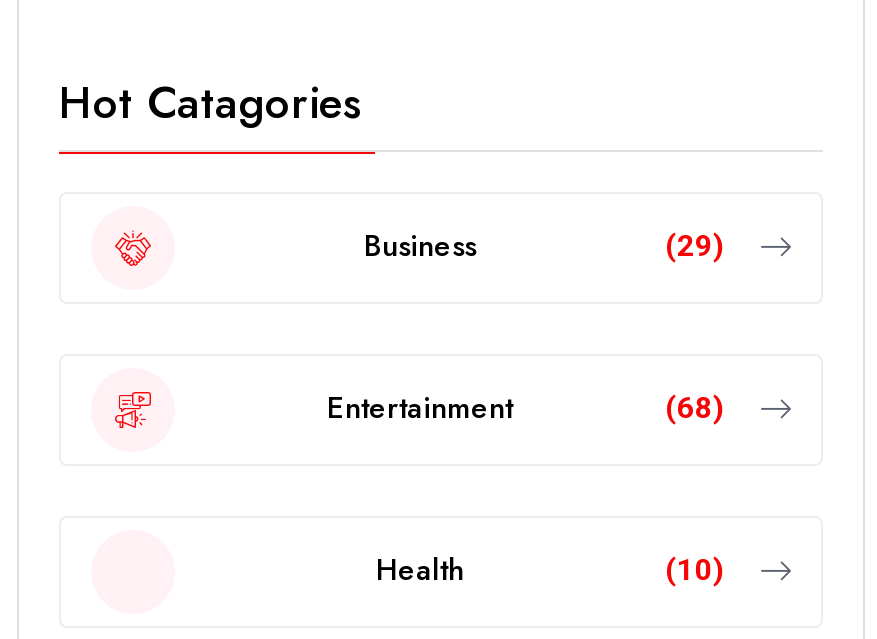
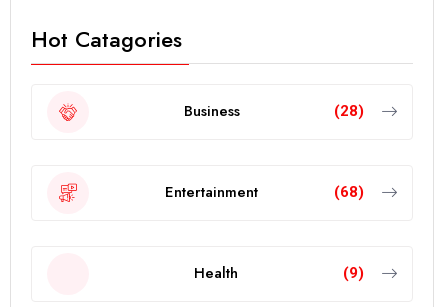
[665,229,725,265] (29) -> [334,102,364,120] (28)
[665,553,725,589] (10) -> [343,264,364,282] (9)

